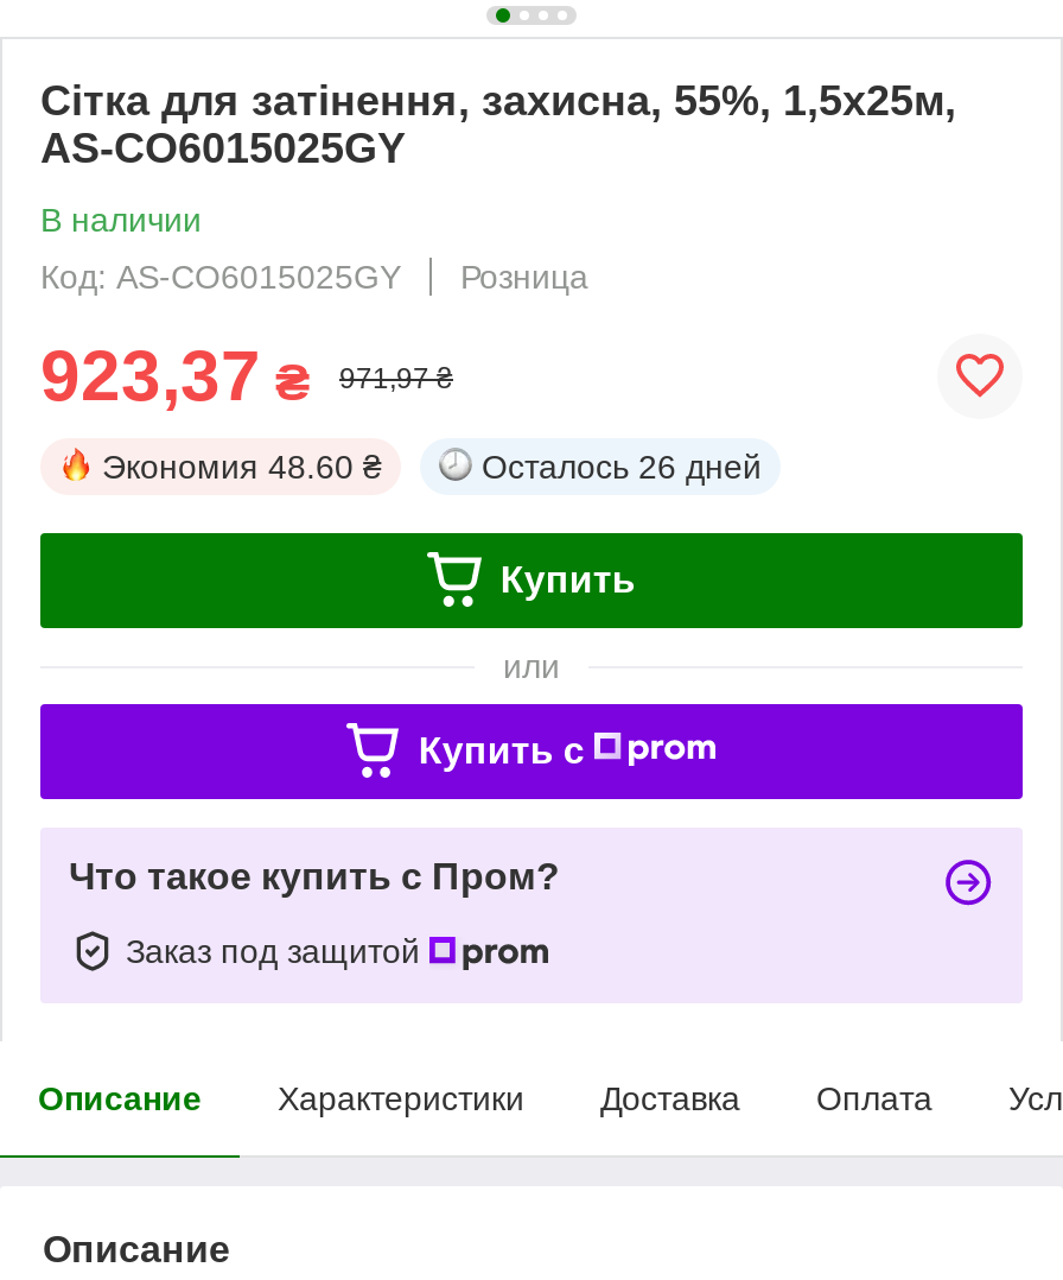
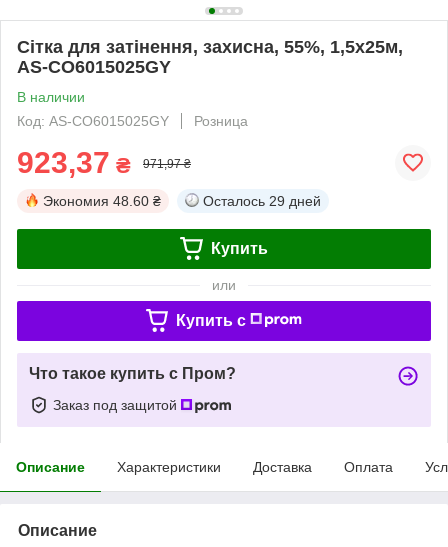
[482,447,762,485] Осталось 26 дней -> [203,193,321,209] Осталось 29 дней

